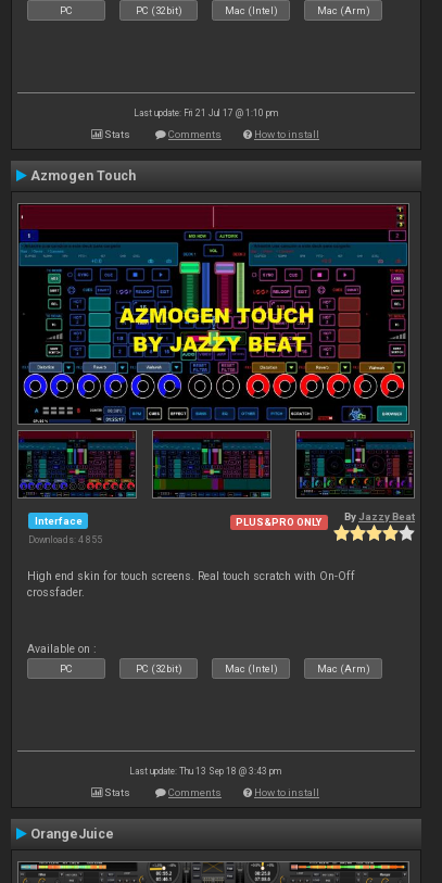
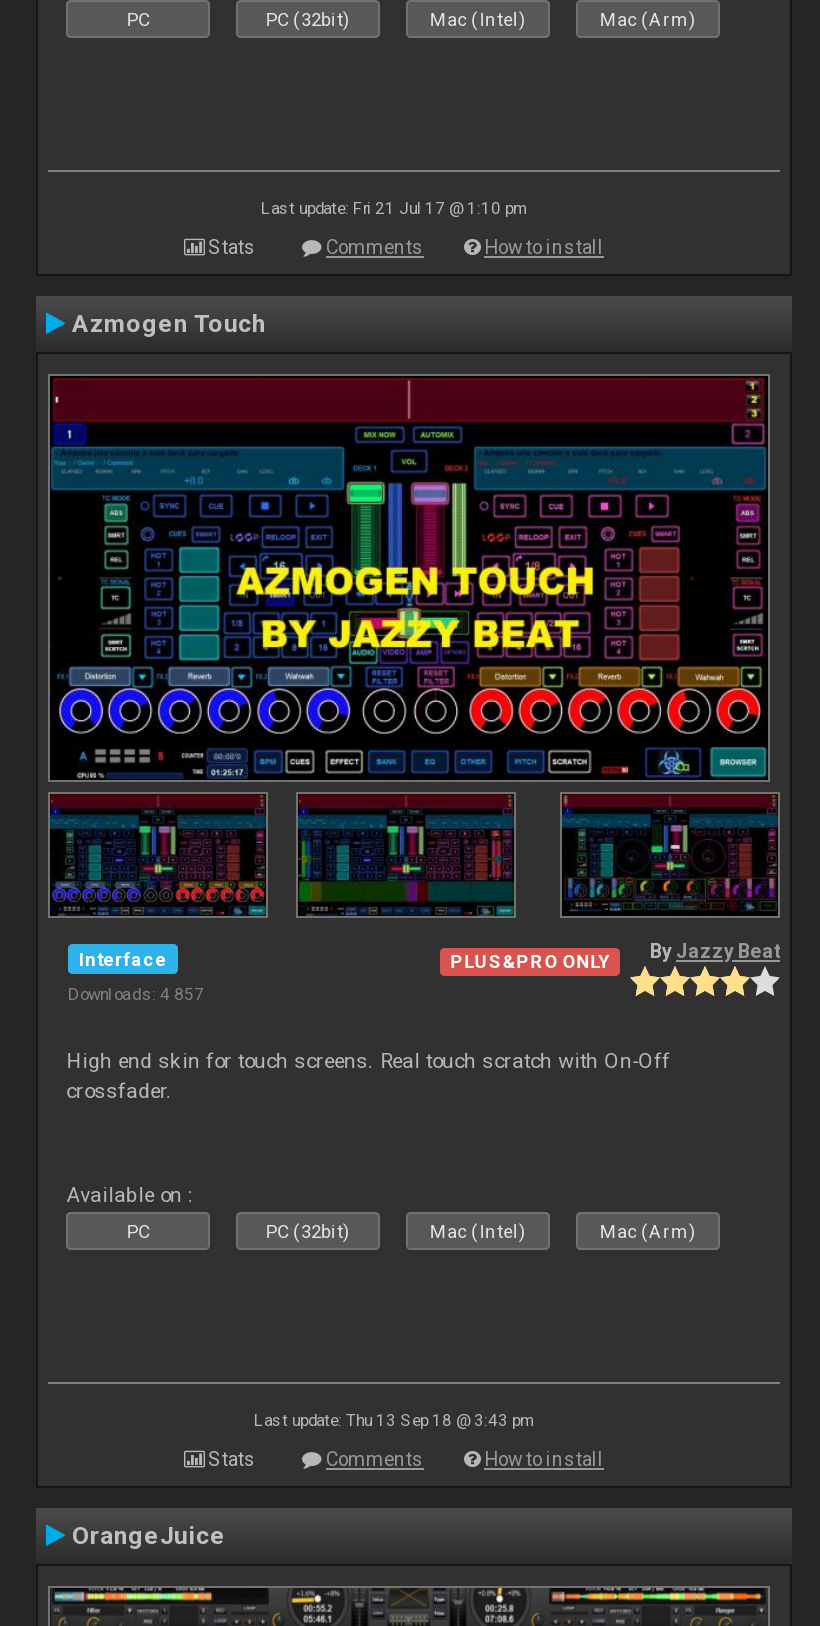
[28,535,102,546] Downloads: 4 855 -> [68,985,204,1005] Downloads: 4 857

